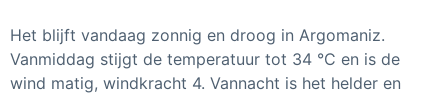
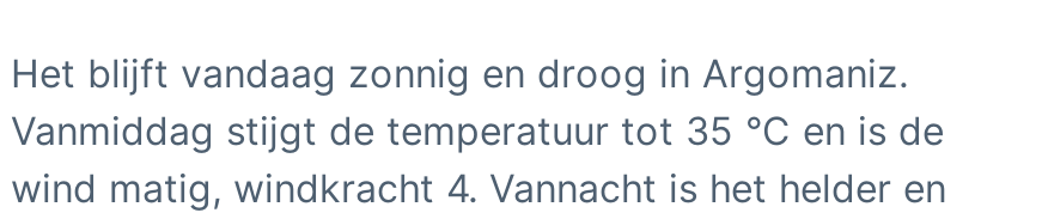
[10,49,400,69] Vanmiddag stijgt de temperatuur tot 34 °C en is de -> [11,107,944,155] Vanmiddag stijgt de temperatuur tot 35 °C en is de

